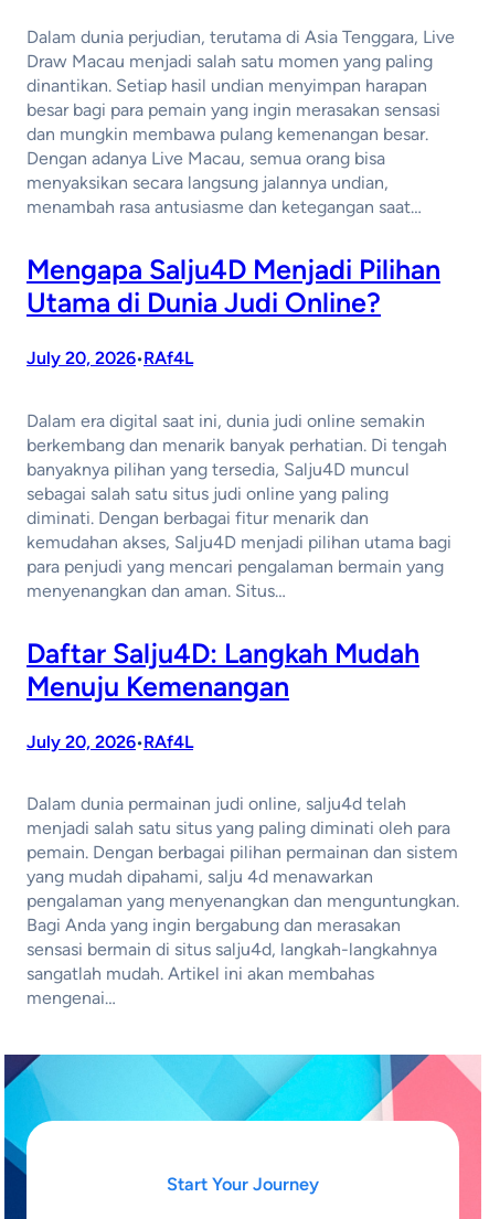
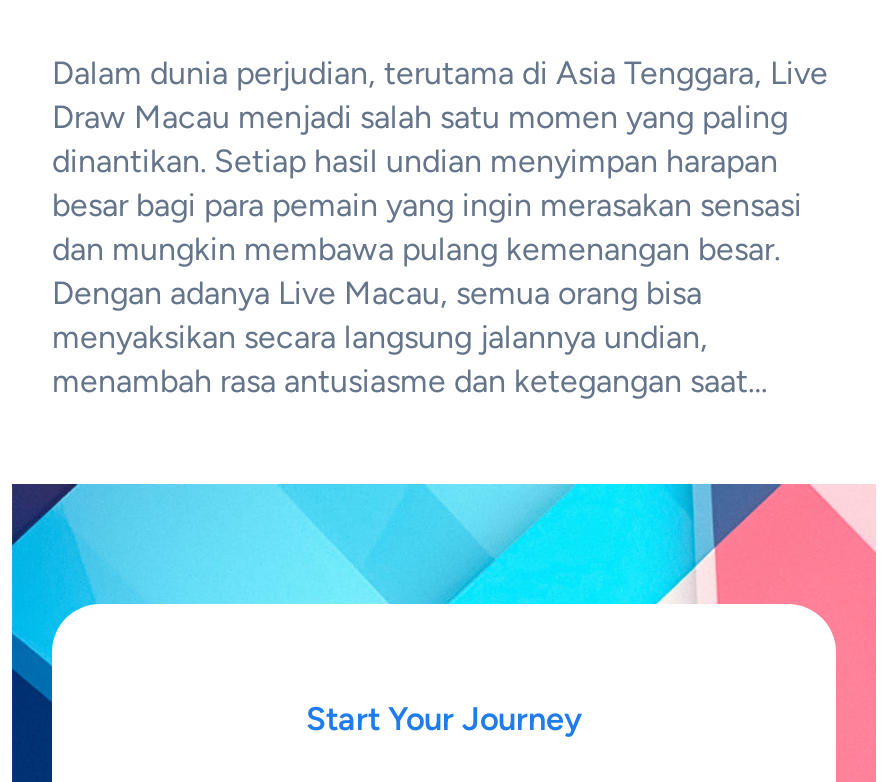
[26,253,459,1009] Mengapa Salju4D Menjadi Pilihan | Utama di Dunia Judi Online? | July 20, 2026•RAf4L | Dalam era digital saat ini, dunia judi online semakin | berkembang dan menarik banyak perhatian. Di tengah | banyaknya pilihan yang tersedia, Salju4D muncul | sebagai salah satu situs judi online yang paling | diminati. Dengan berbagai fitur menarik dan | kemudahan akses, Salju4D menjadi pilihan utama bagi | para penjudi yang mencari pengalaman bermain yang | menyenangkan dan aman. Situs… | Daftar Salju4D: Langkah Mudah | Menuju Kemenangan | July 20, 2026•RAf4L | Dalam dunia permainan judi online, salju4d telah | menjadi salah satu situs yang paling diminati oleh para | pemain. Dengan berbagai pilihan permainan dan sistem | yang mudah dipahami, salju 4d menawarkan | pengalaman yang menyenangkan dan menguntungkan. | Bagi Anda yang ingin bergabung dan merasakan | sensasi bermain di situs salju4d, langkah-langkahnya | sangatlah mudah. Artikel ini akan membahas | mengenai… -> none

